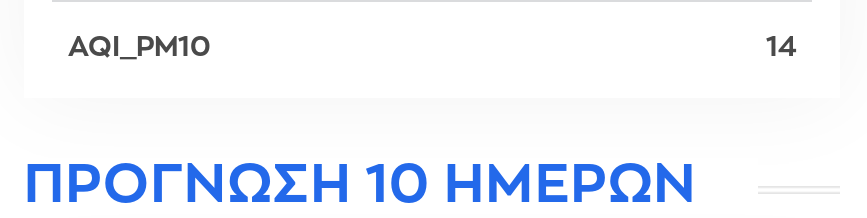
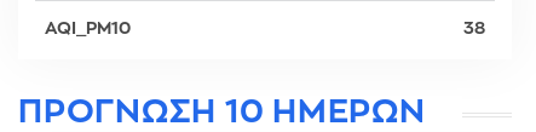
[766,32,796,60] 14 -> [463,19,485,36] 38

